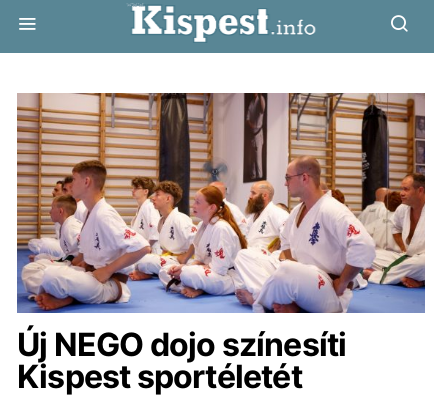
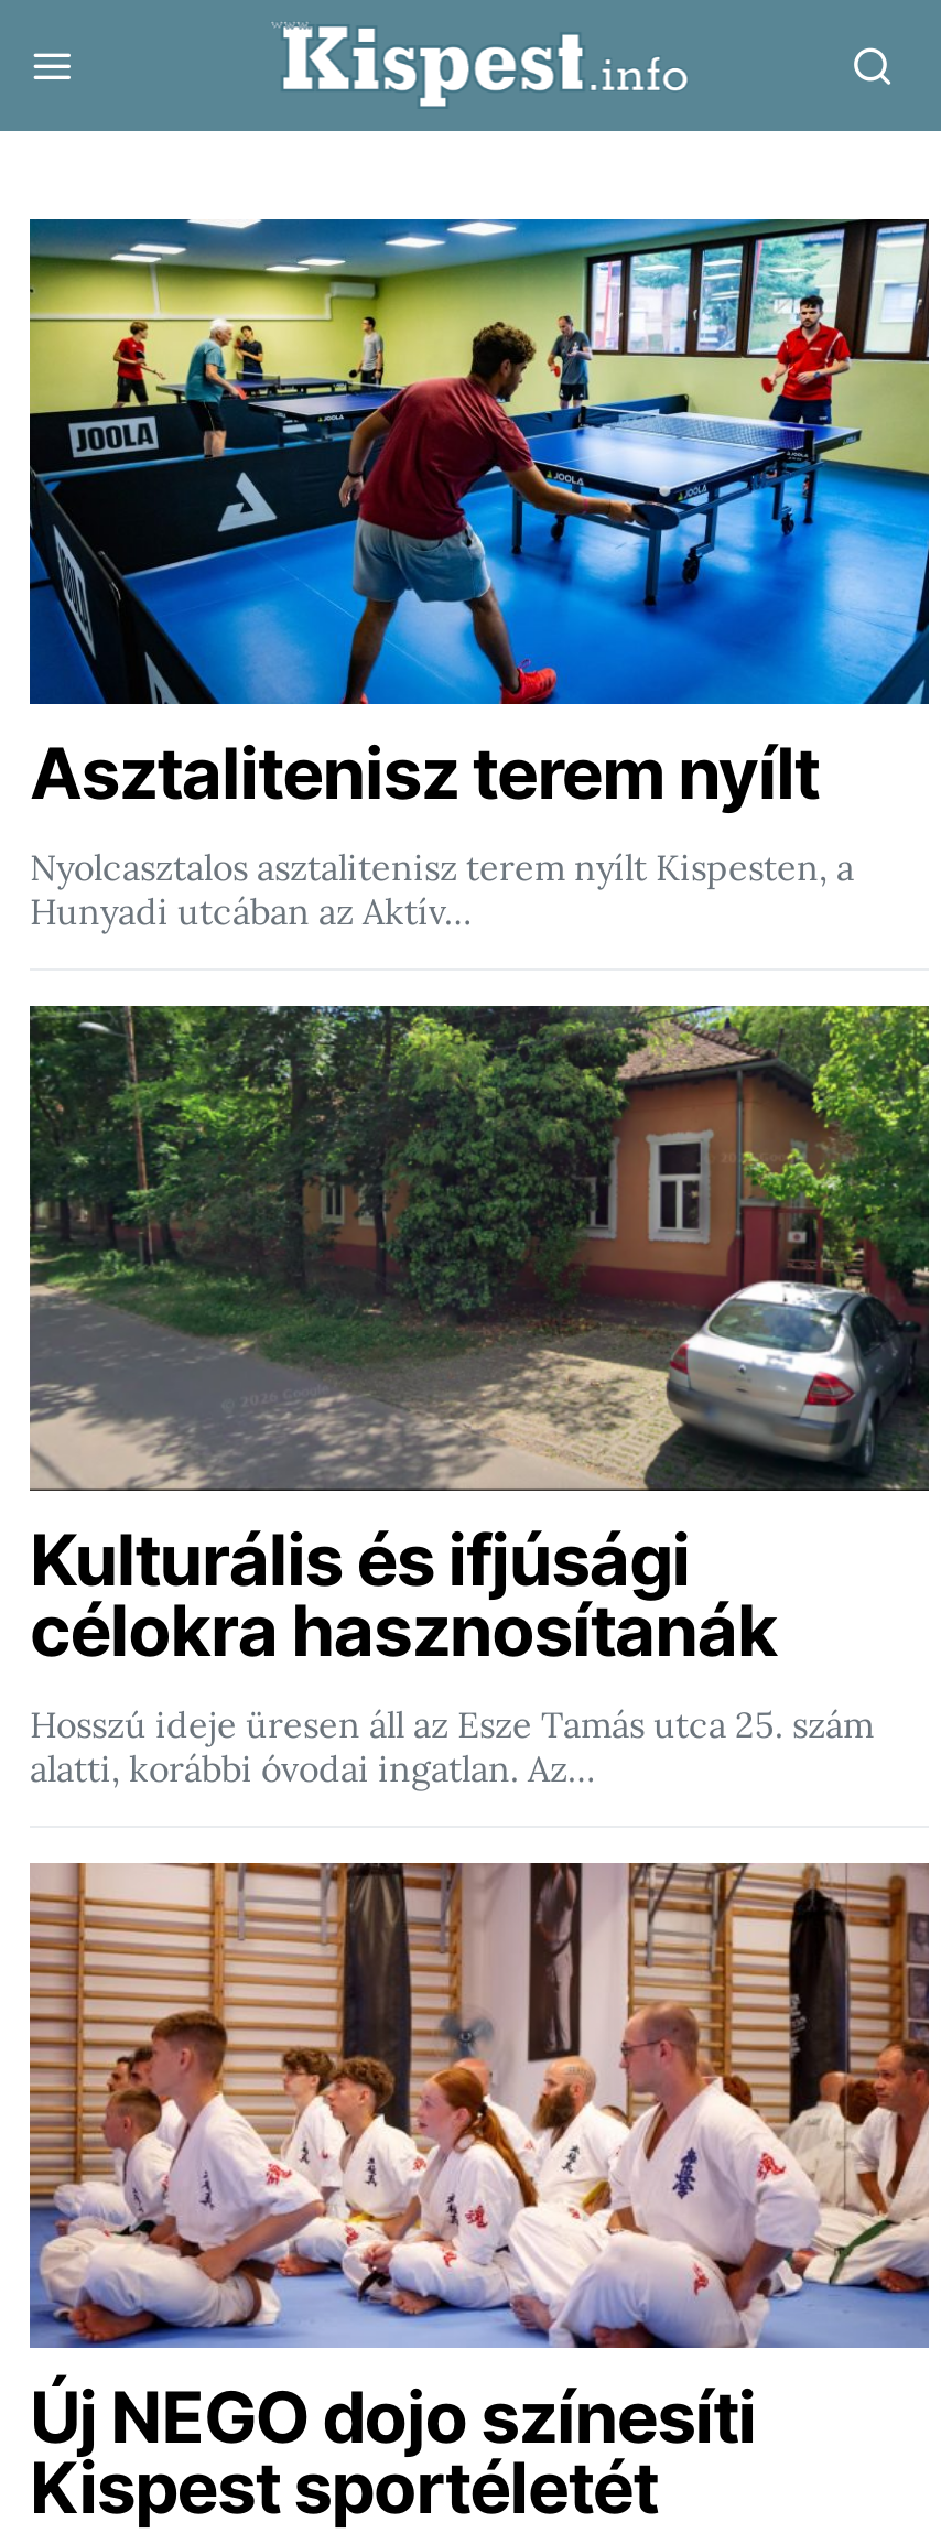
none -> [28,217,931,933] [image] | Asztalitenisz terem nyílt | Nyolcasztalos asztalitenisz terem nyílt Kispesten, a | Hunyadi utcában az Aktív…
none -> [28,1004,931,1790] [image] | Kulturális és ifjúsági | célokra hasznosítanák | Hosszú ideje üresen áll az Esze Tamás utca 25. szám | alatti, korábbi óvodai ingatlan. Az…

